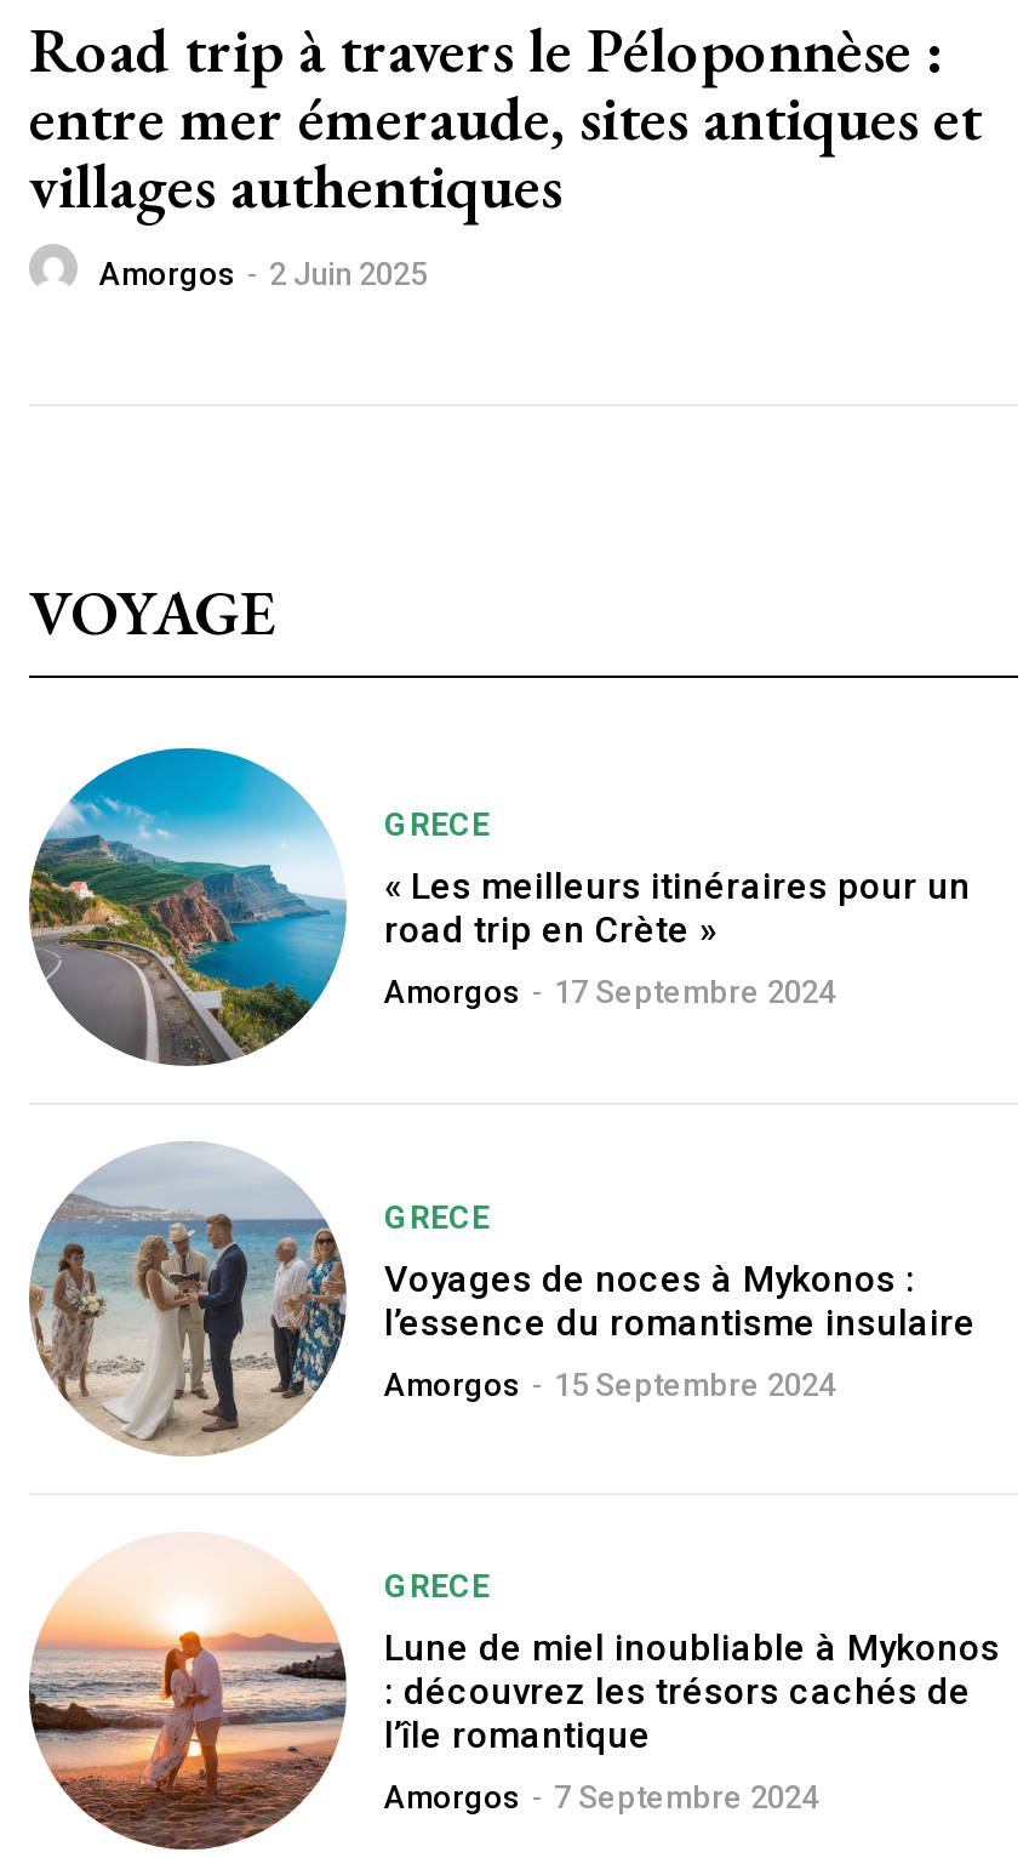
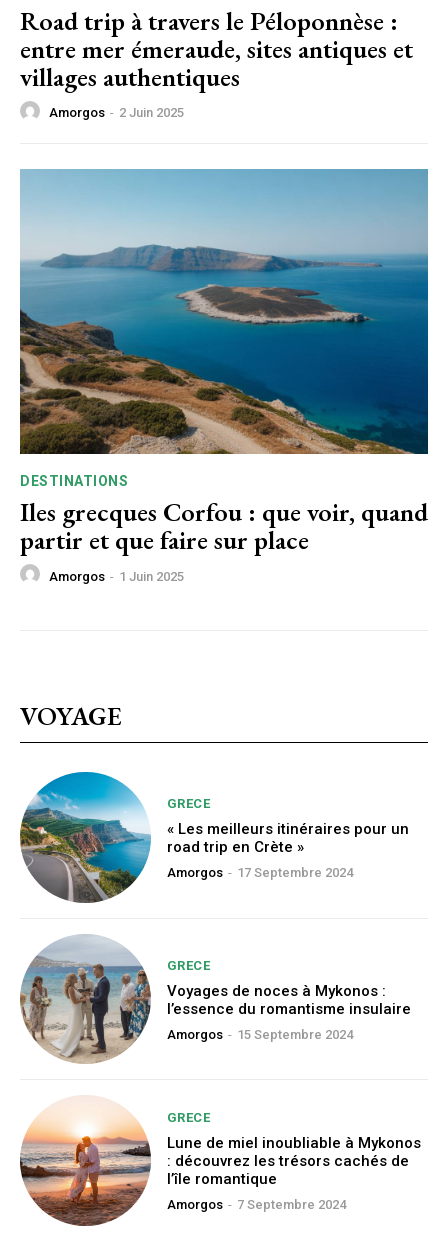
none -> [19,168,429,583] [image] | DESTINATIONS | Iles grecques Corfou : que voir, quand | partir et que faire sur place | Amorgos - 1 Juin 2025

